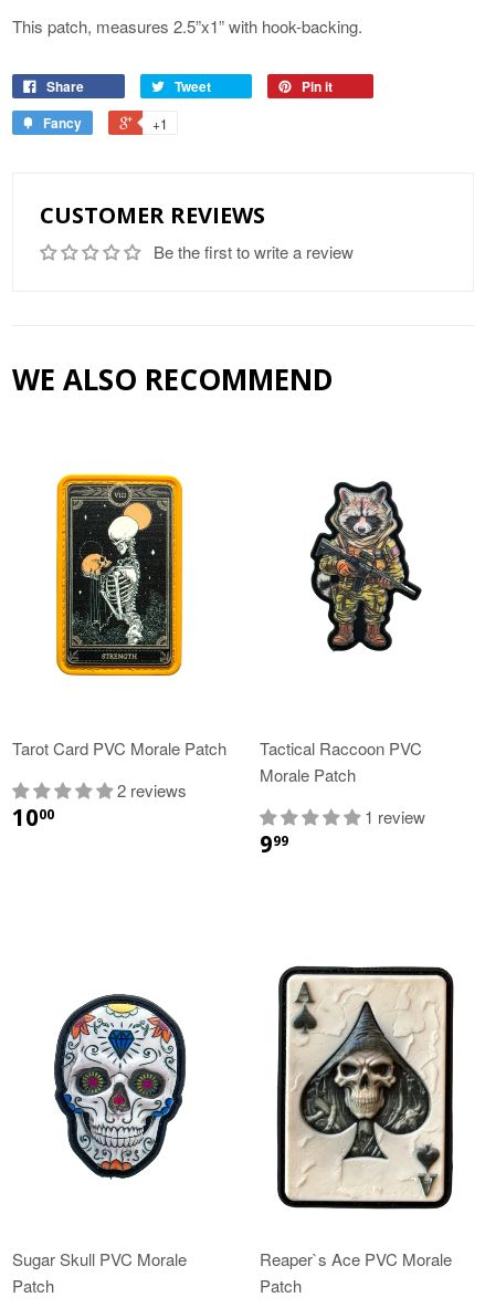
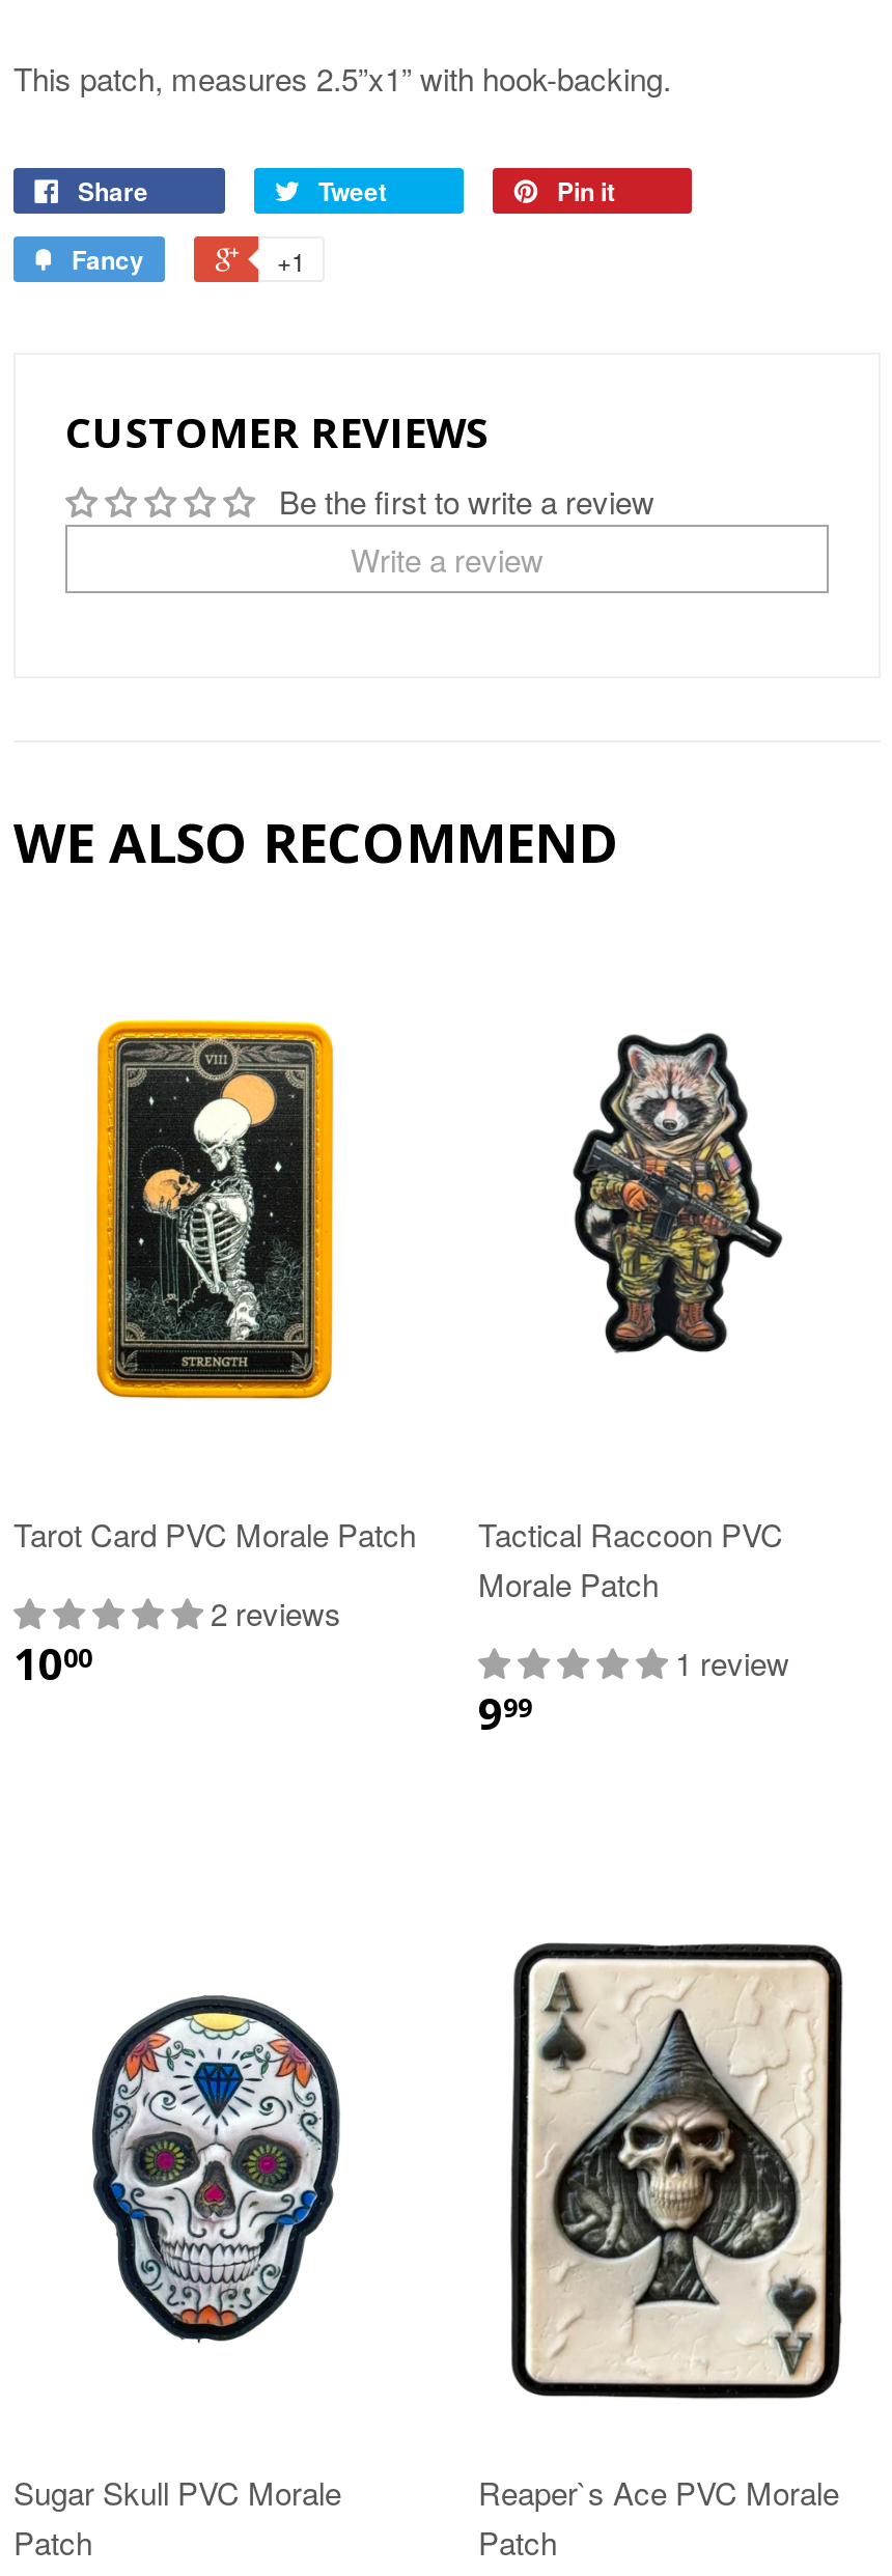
none -> [351,537,543,581] Write a review

